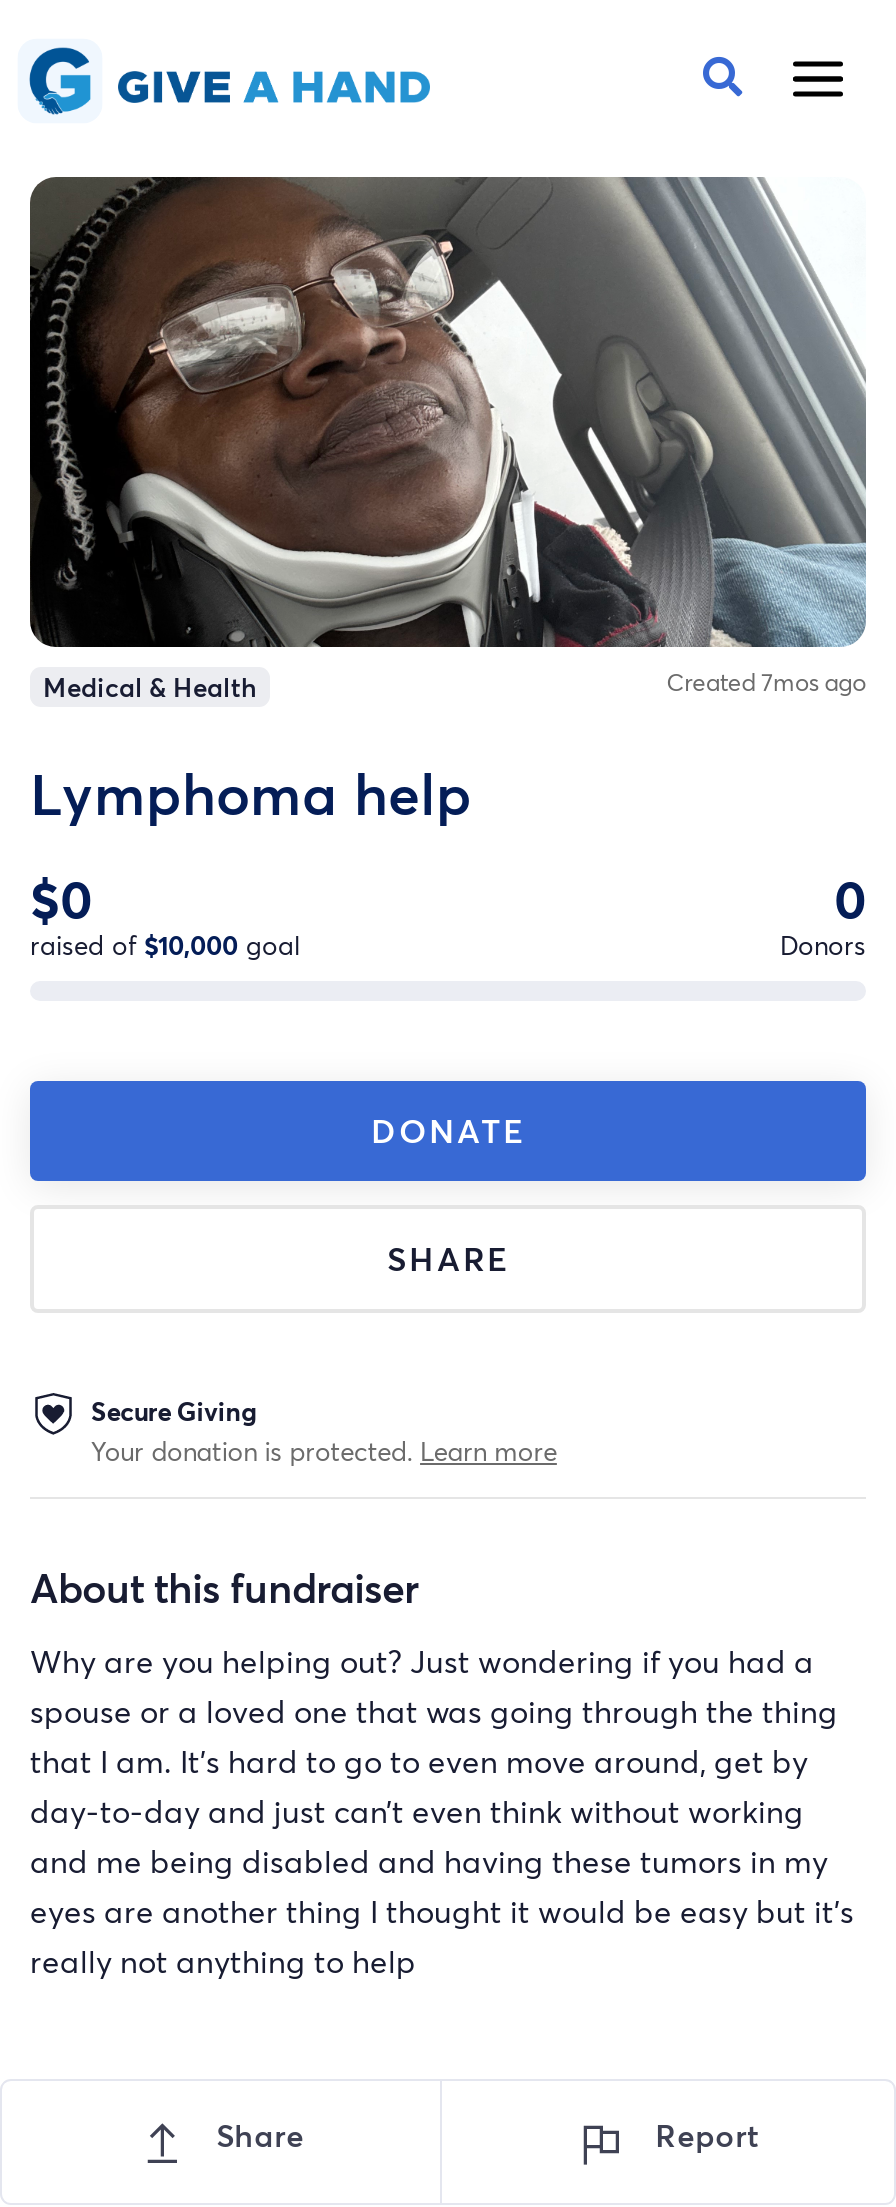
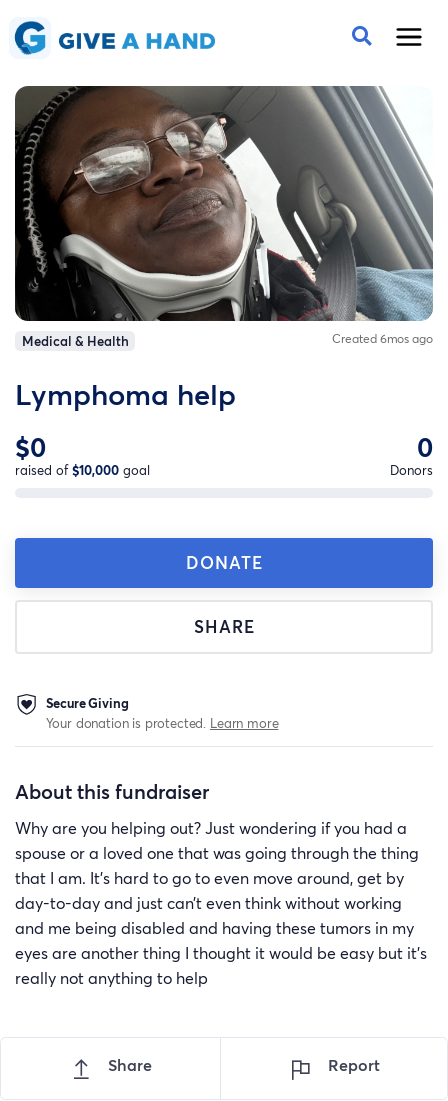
[667,667,866,697] Created 7mos ago -> [332,331,433,346] Created 6mos ago

